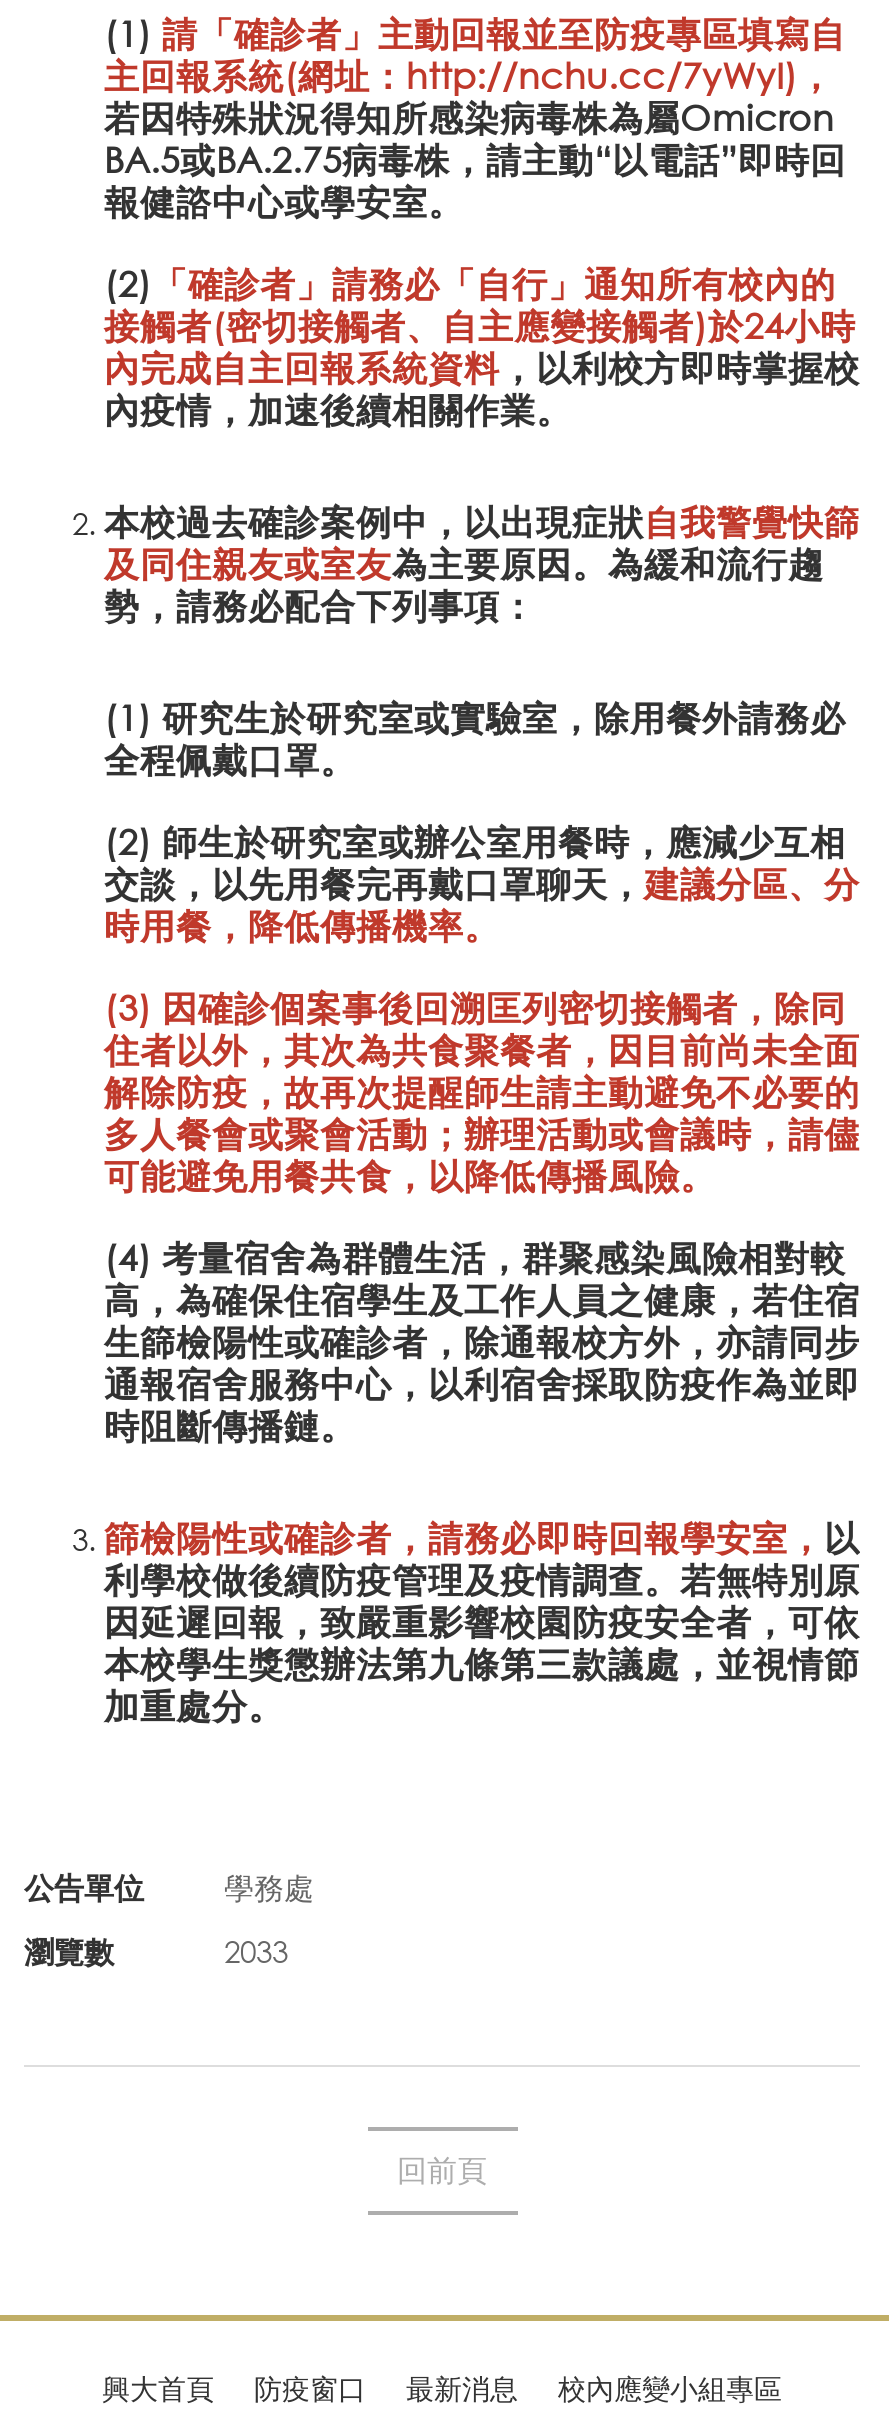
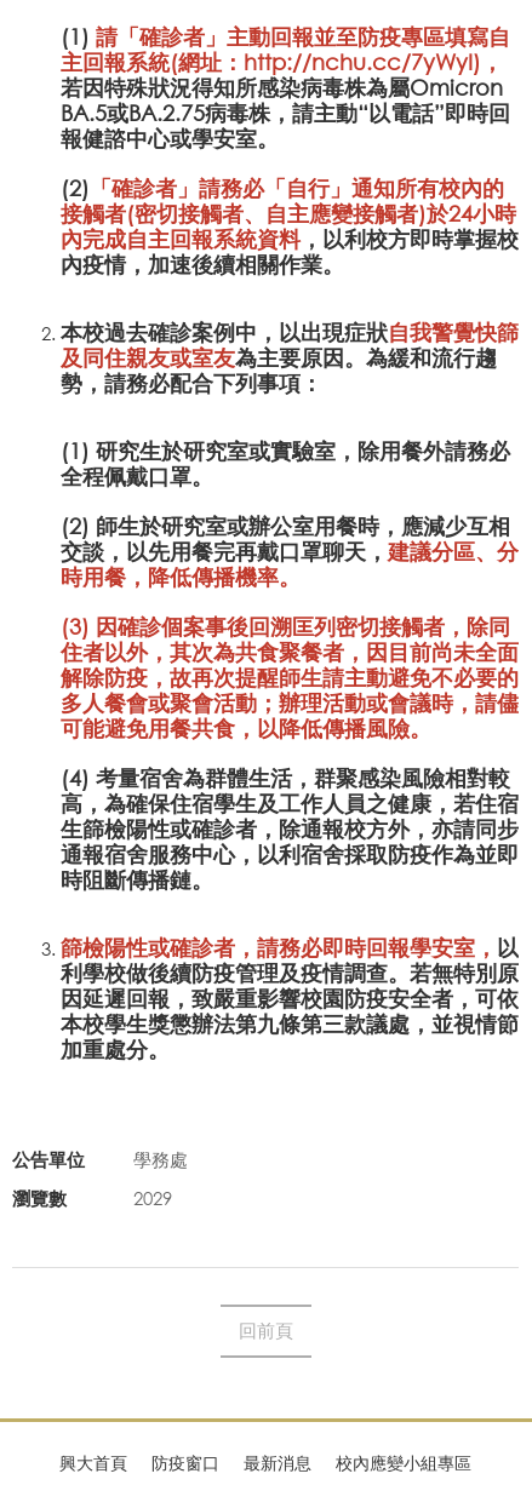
[224,1933,288,1969] 2033 -> [133,1187,172,1209] 2029

